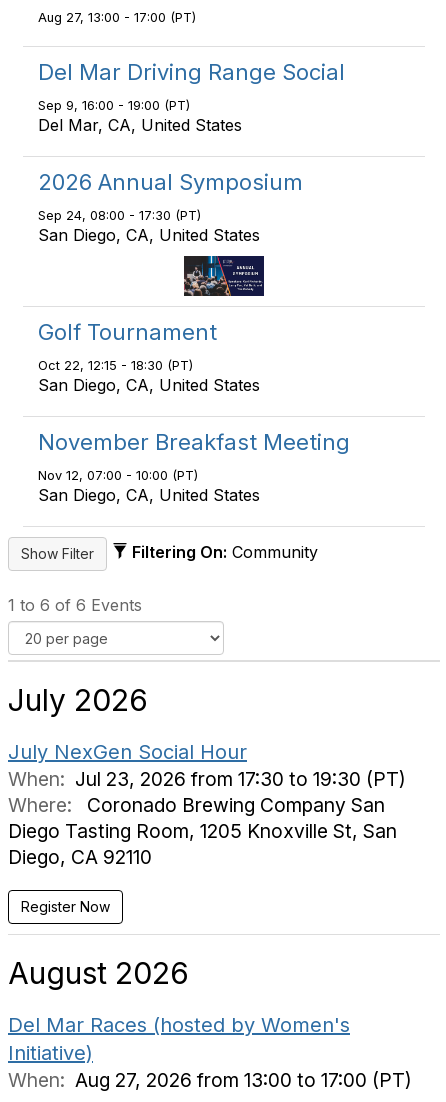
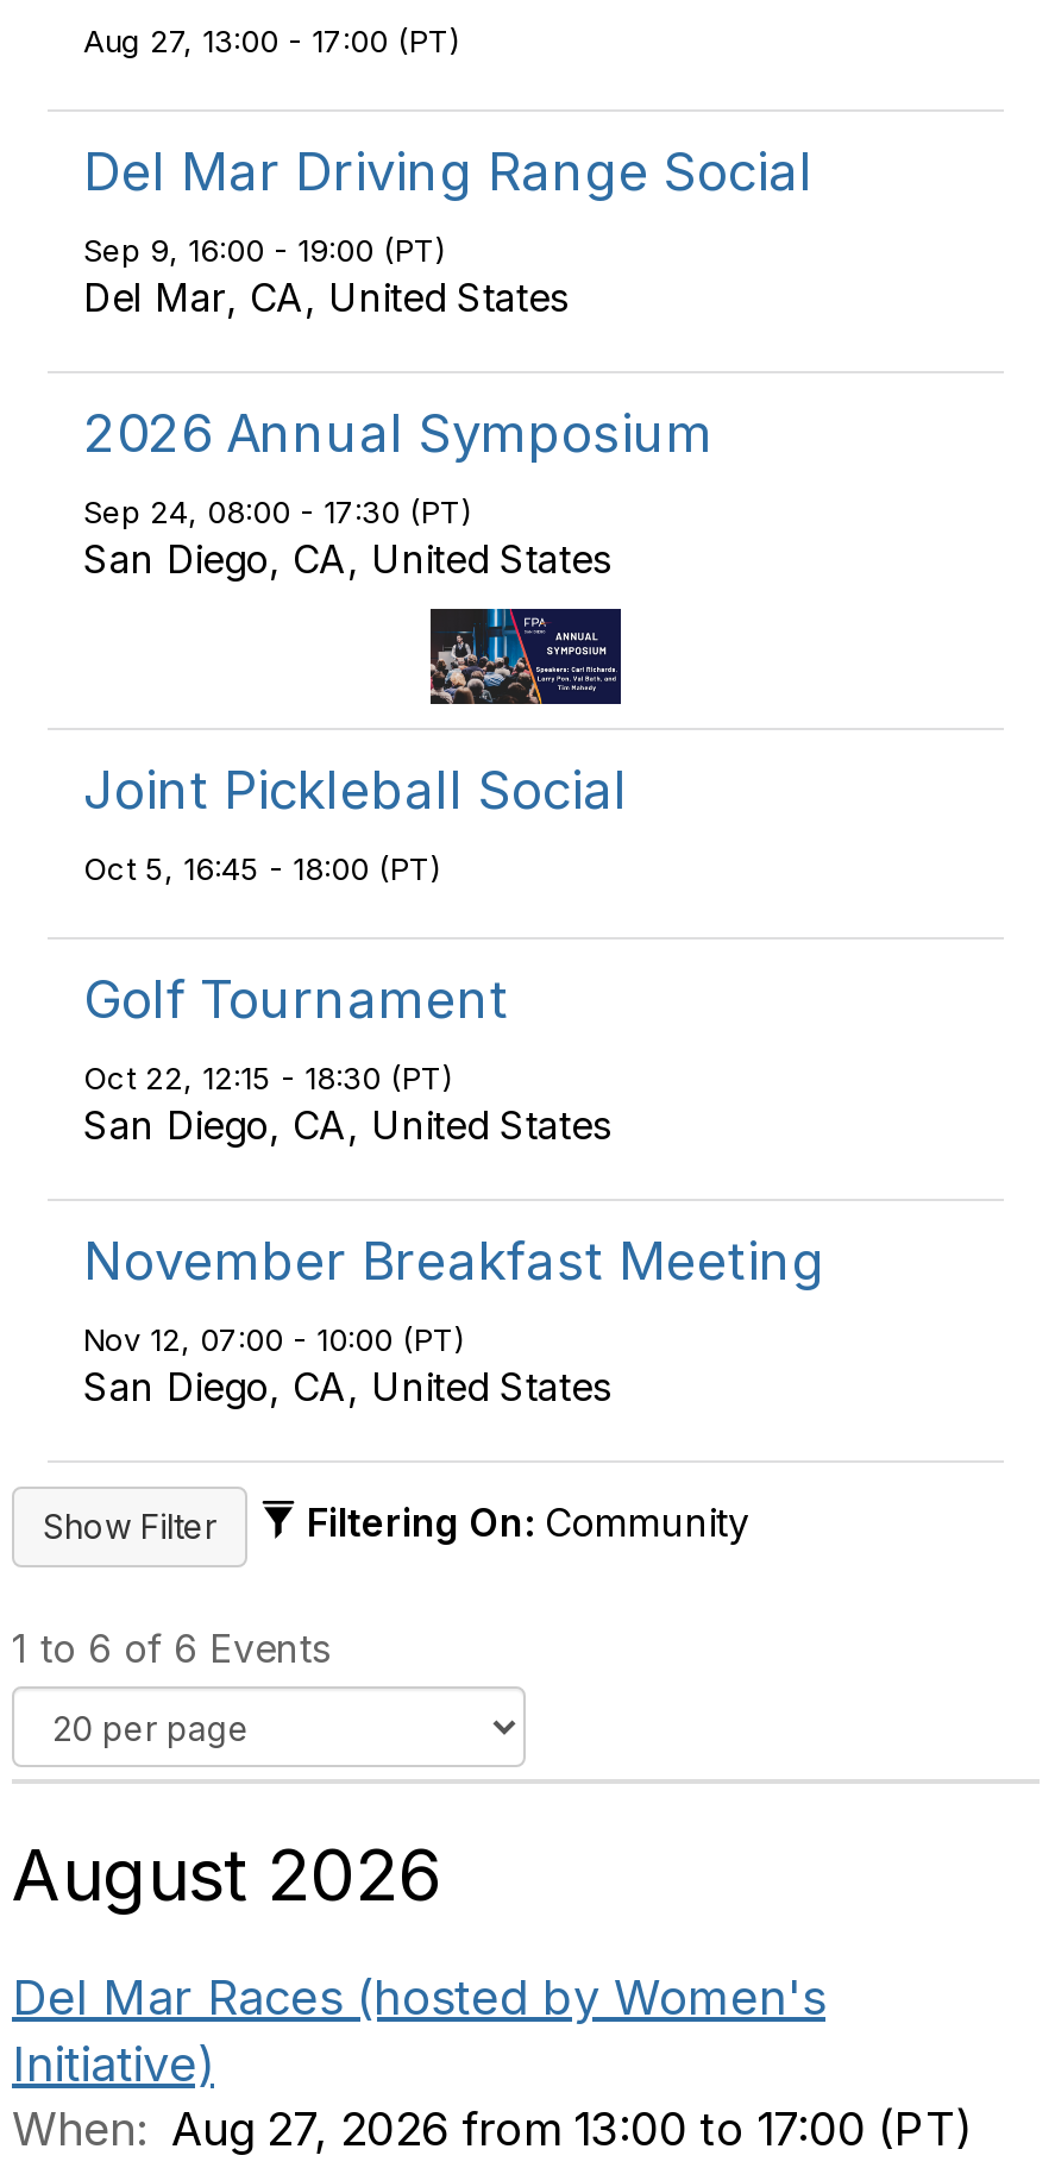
none -> [83,759,628,887] Joint Pickleball Social | Oct 5, 16:45 - 18:00 (PT)
moved [8,319,350,615] -> [12,968,825,1672]: Golf Tournament | Oct 22, 12:15 - 18:30 (PT) | San Diego, CA, United States | November Breakfast Meeting | Nov 12, 07:00 - 10:00 (PT) | San Diego, CA, United States | Filtering On: Community | 1 to 6 of 6 Events
[8,682,406,915] July 2026 | July NexGen Social Hour | When: Jul 23, 2026 from 17:30 to 19:30 (PT) | Where: Coronado Brewing Company San | Diego Tasting Room, 1205 Knoxville St, San | Diego, CA 92110 | Register Now -> none

